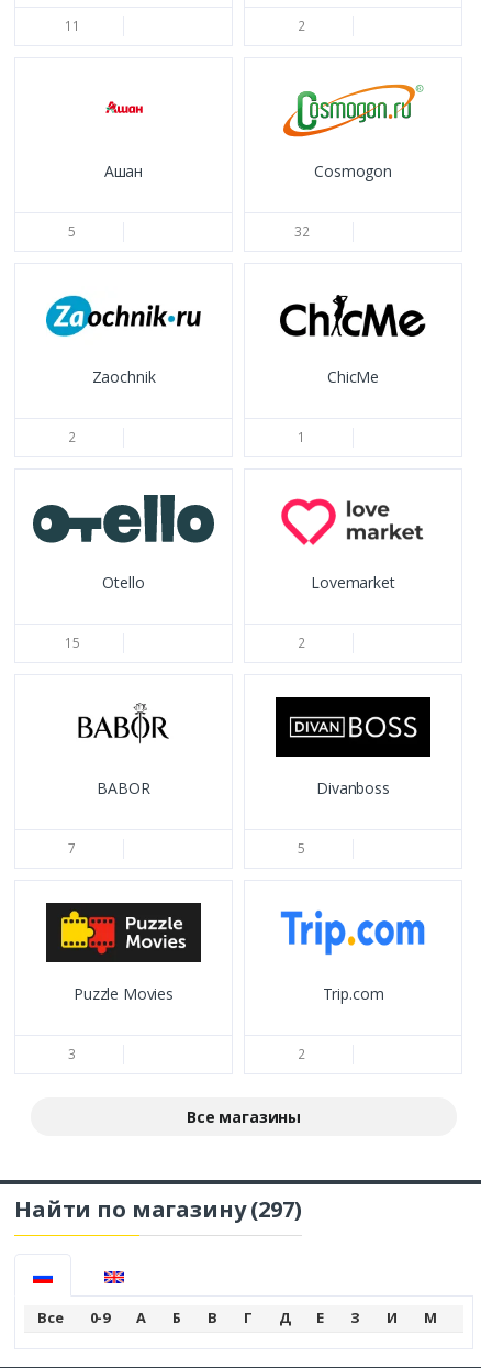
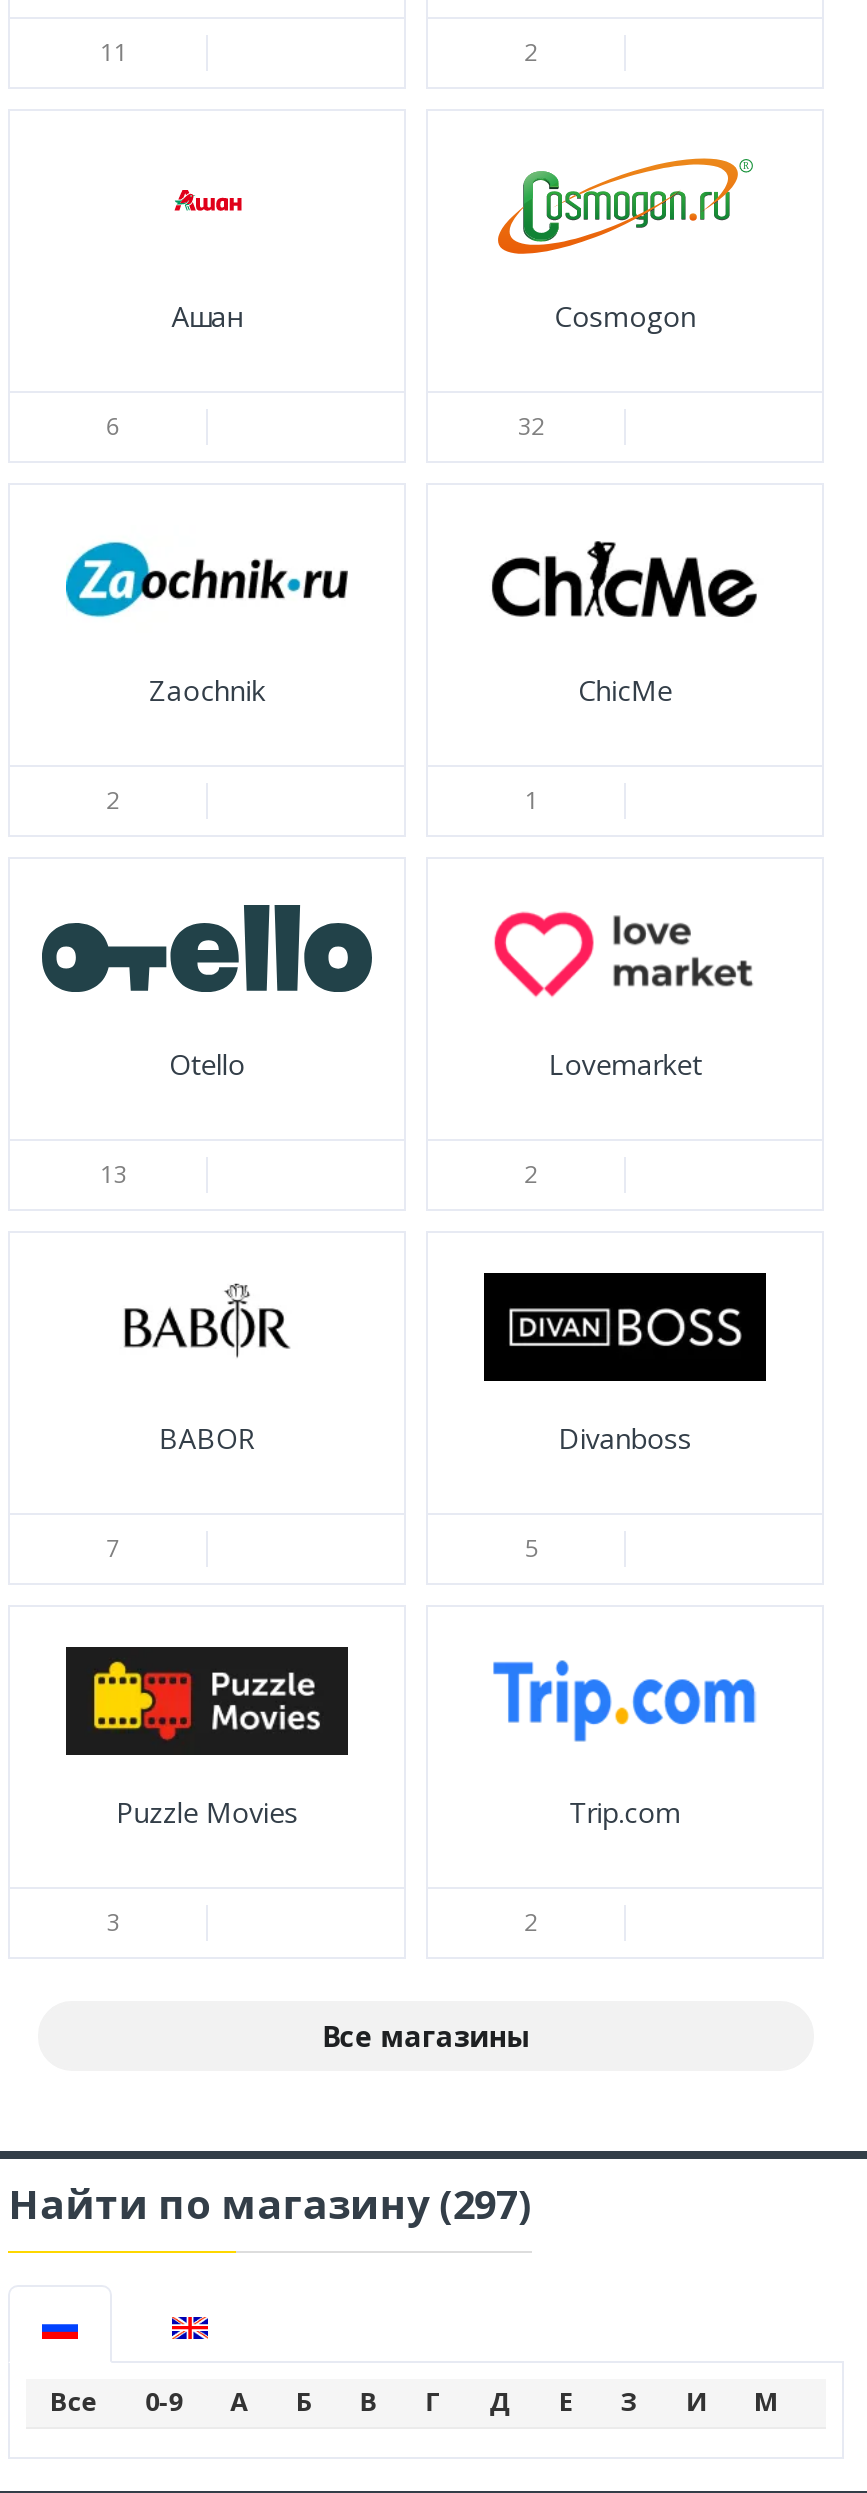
[62,222,76,241] 5 -> [95,409,120,443] 6
[58,633,80,652] 15 -> [88,1157,127,1191] 13

